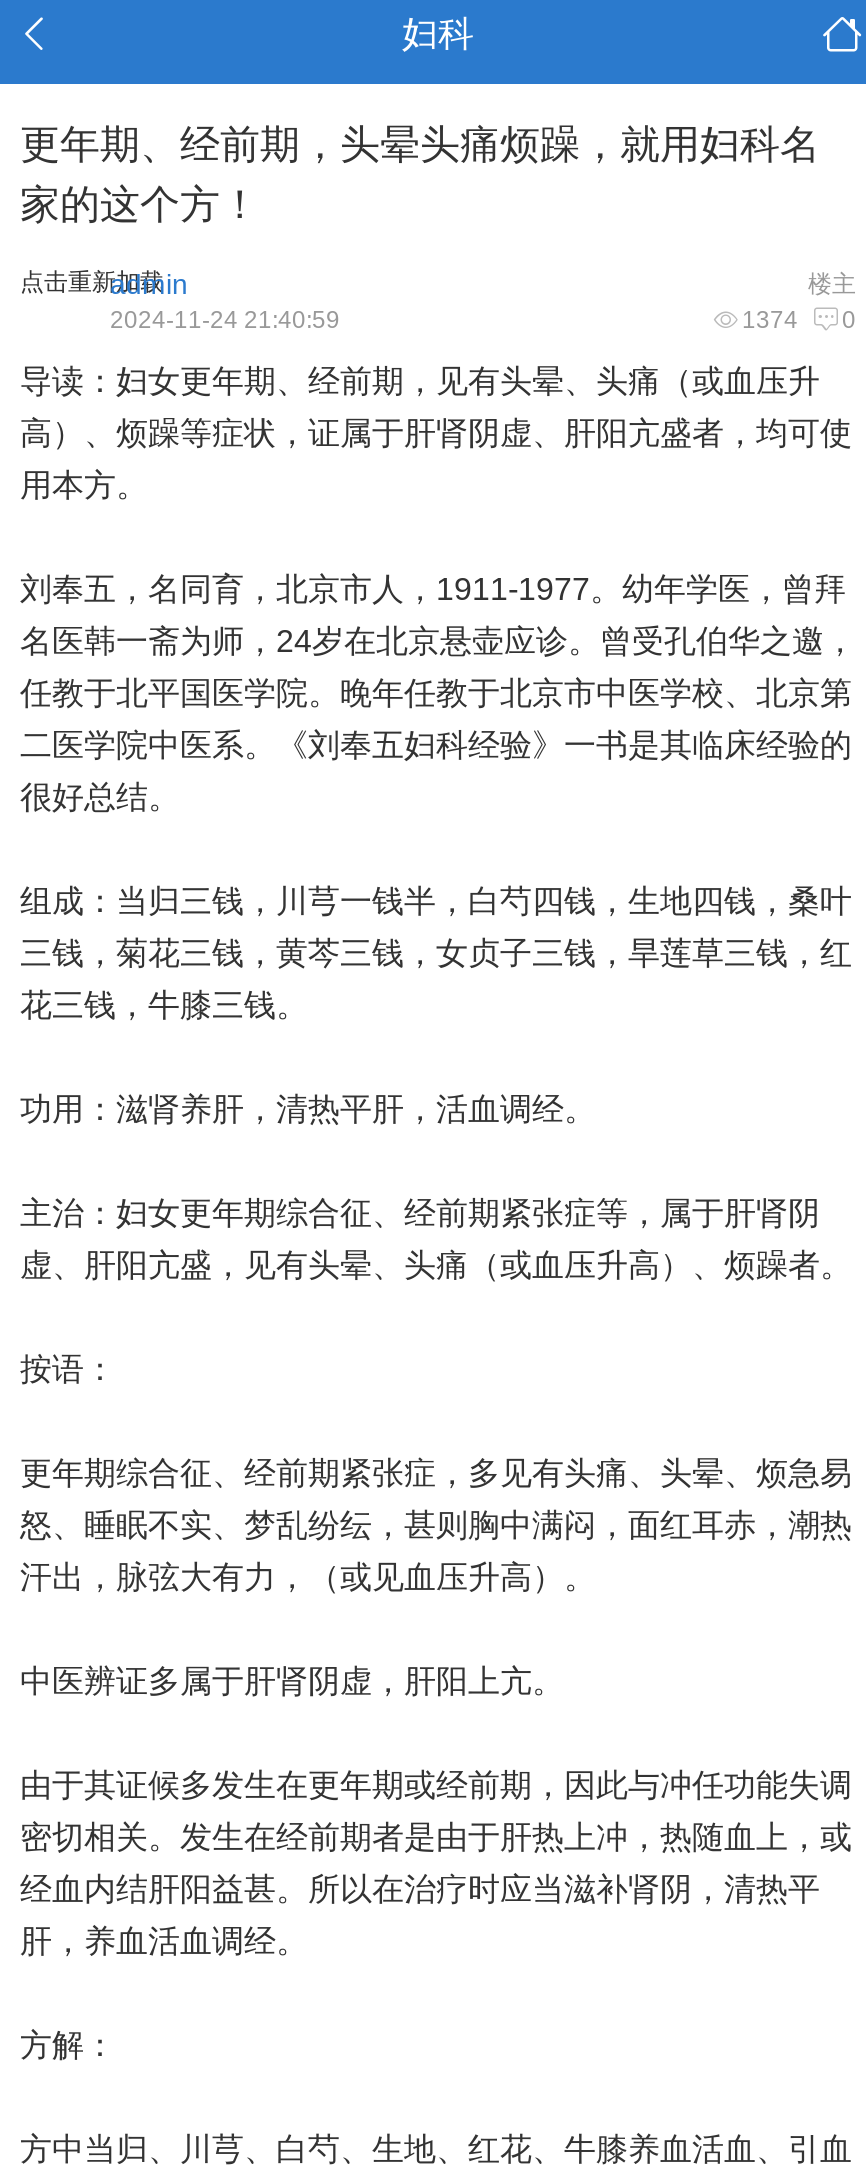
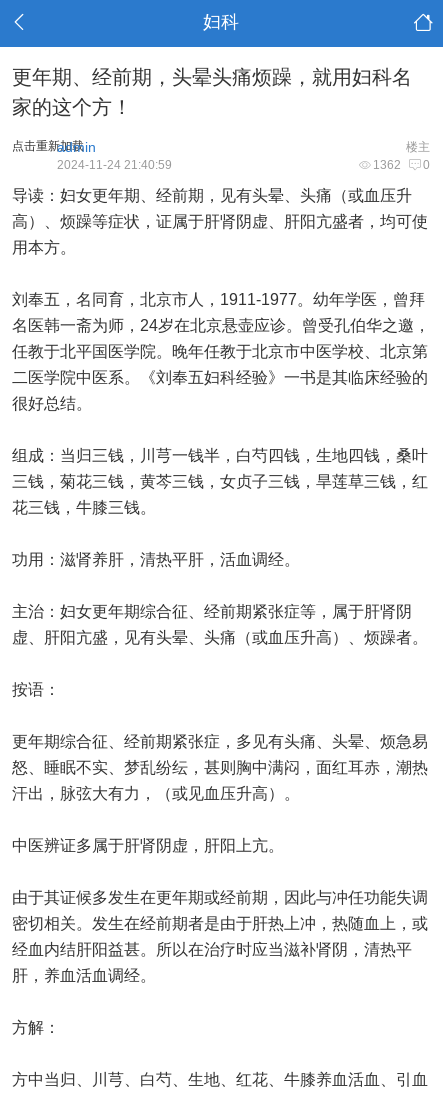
[742,306,856,334] 1374 0 -> [373,158,430,172] 1362 0

